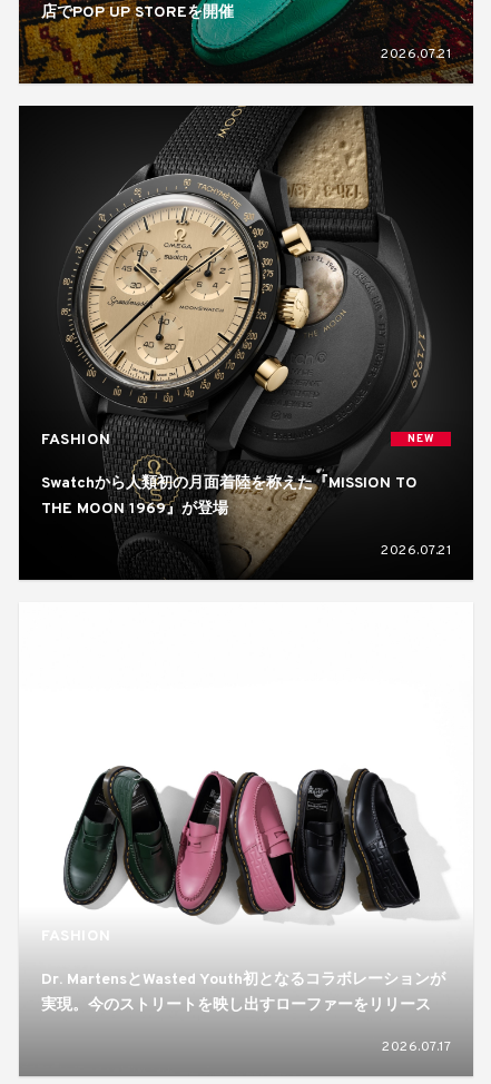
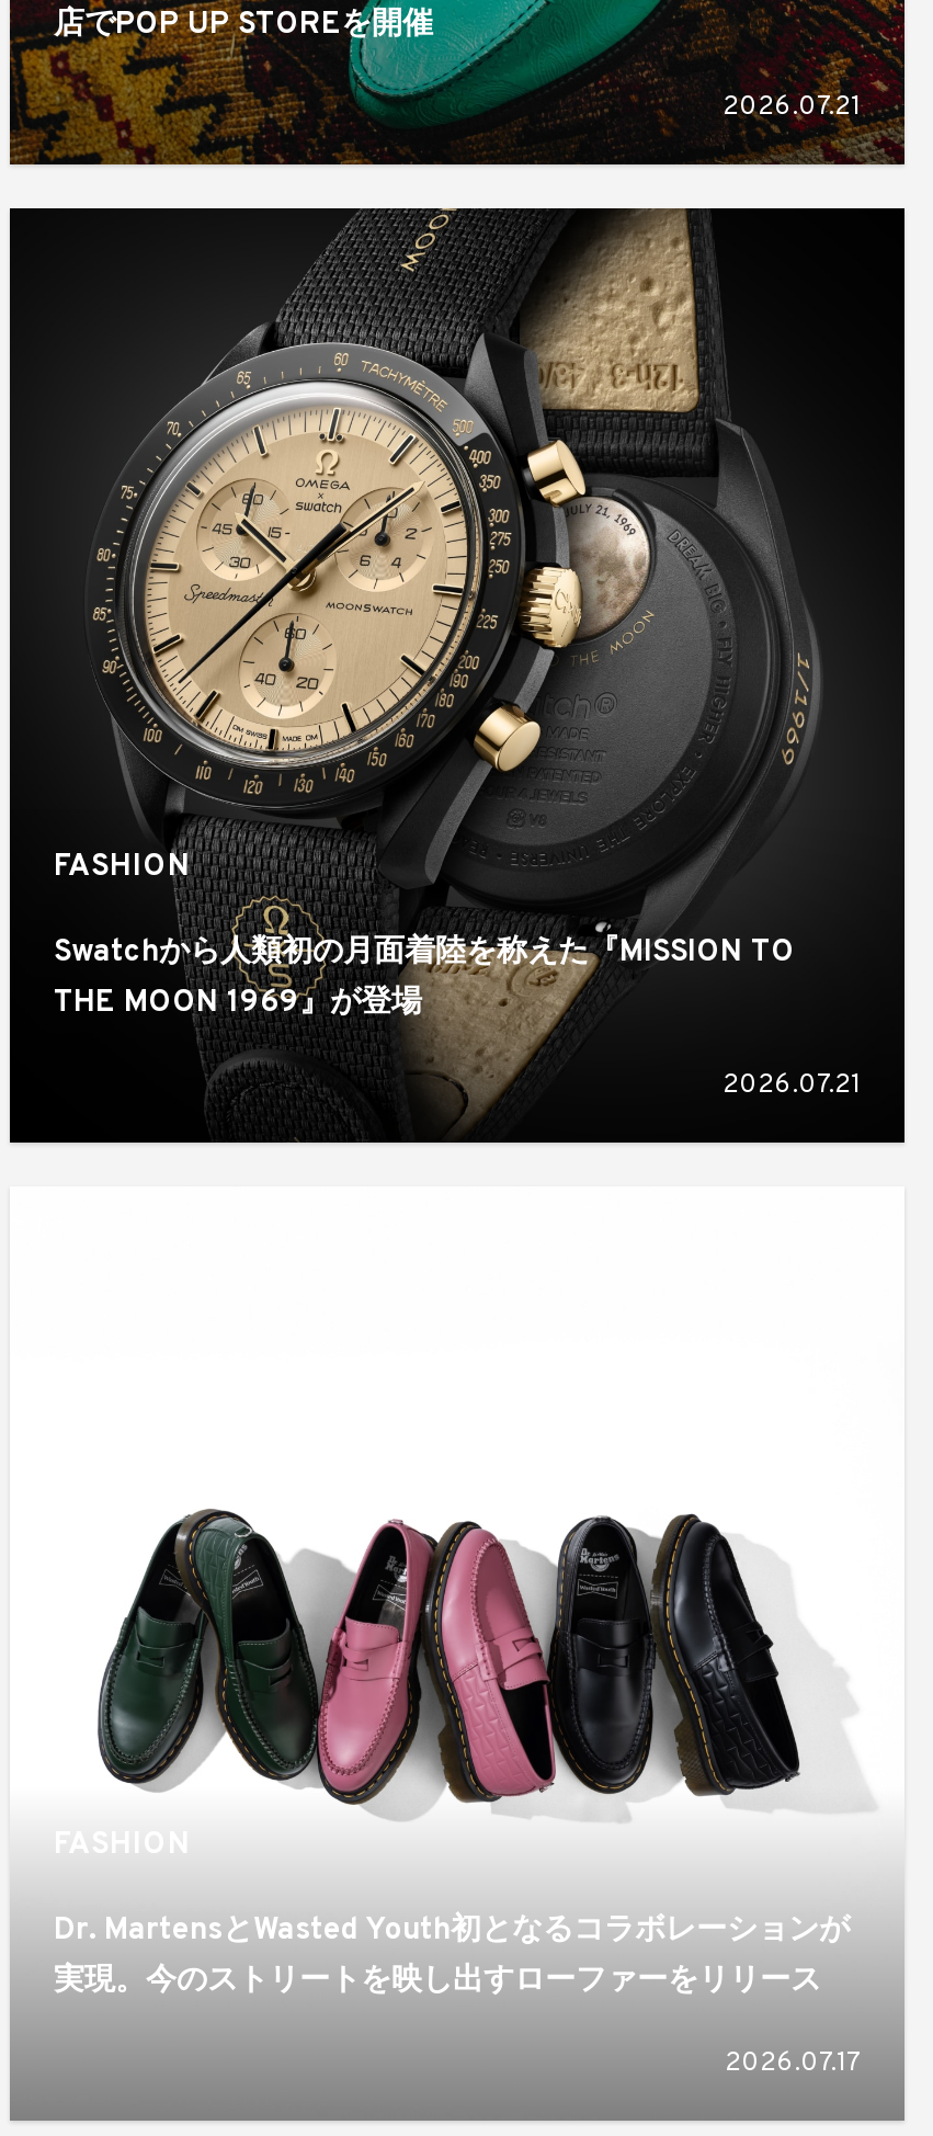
[407,432,434,446] NEW -> none

